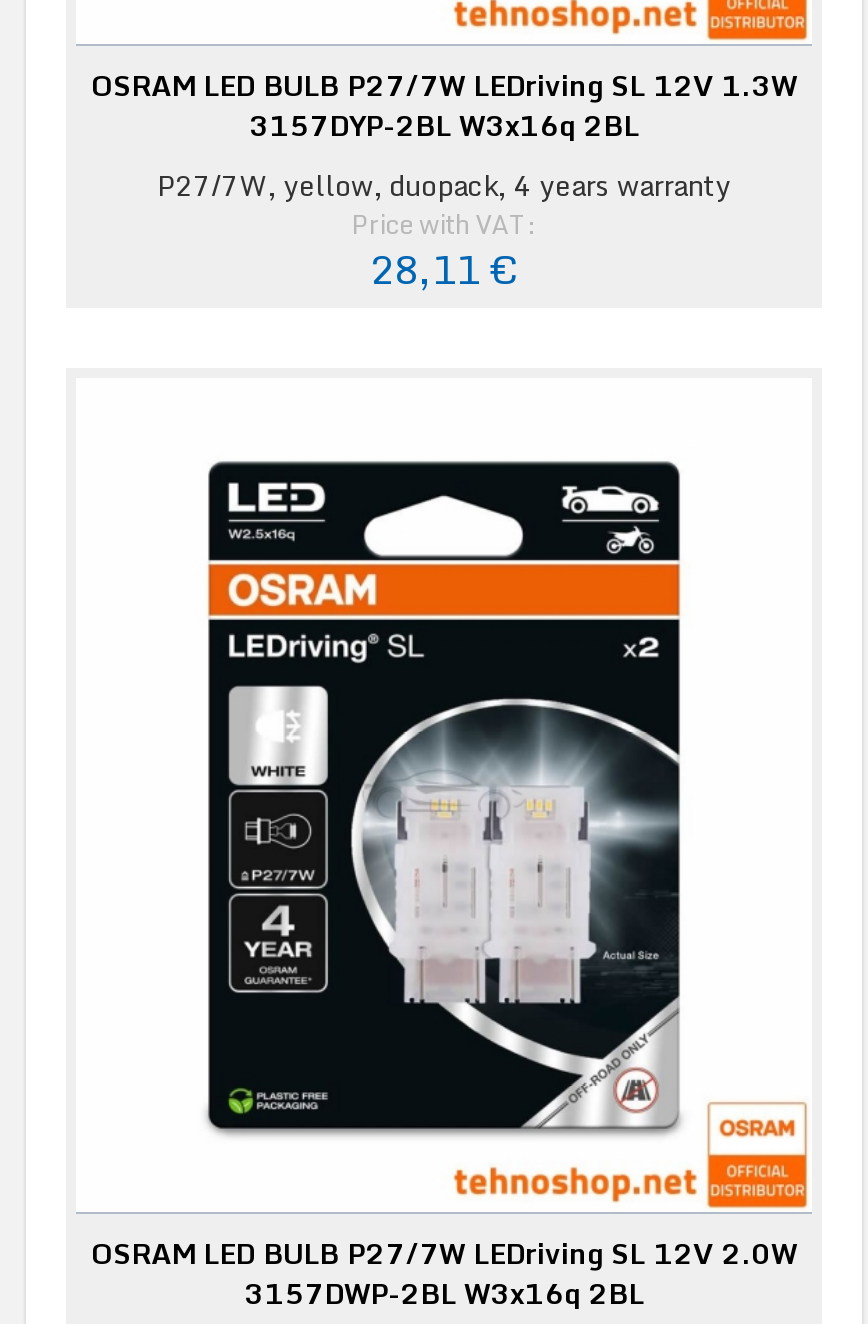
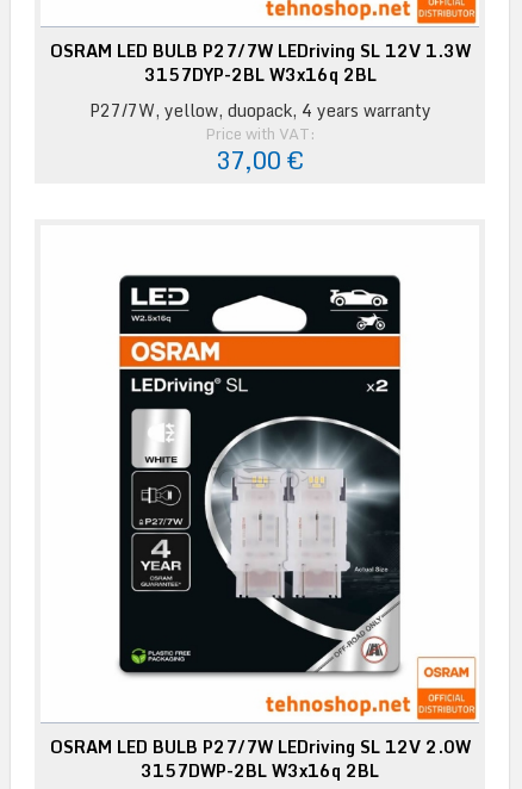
[370,236,518,302] 28,11 € -> [216,141,304,180] 37,00 €

